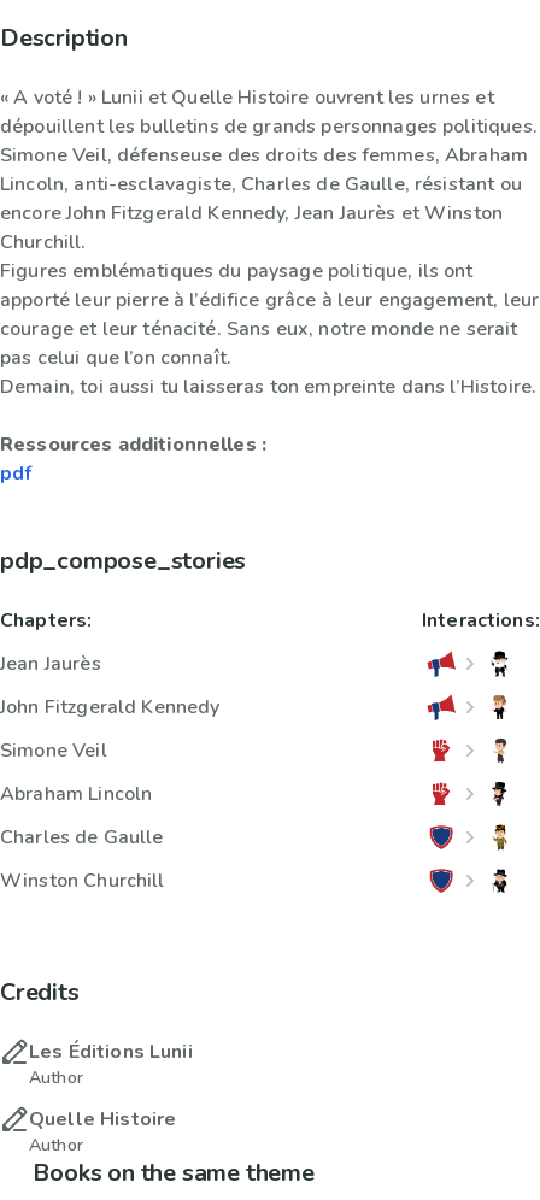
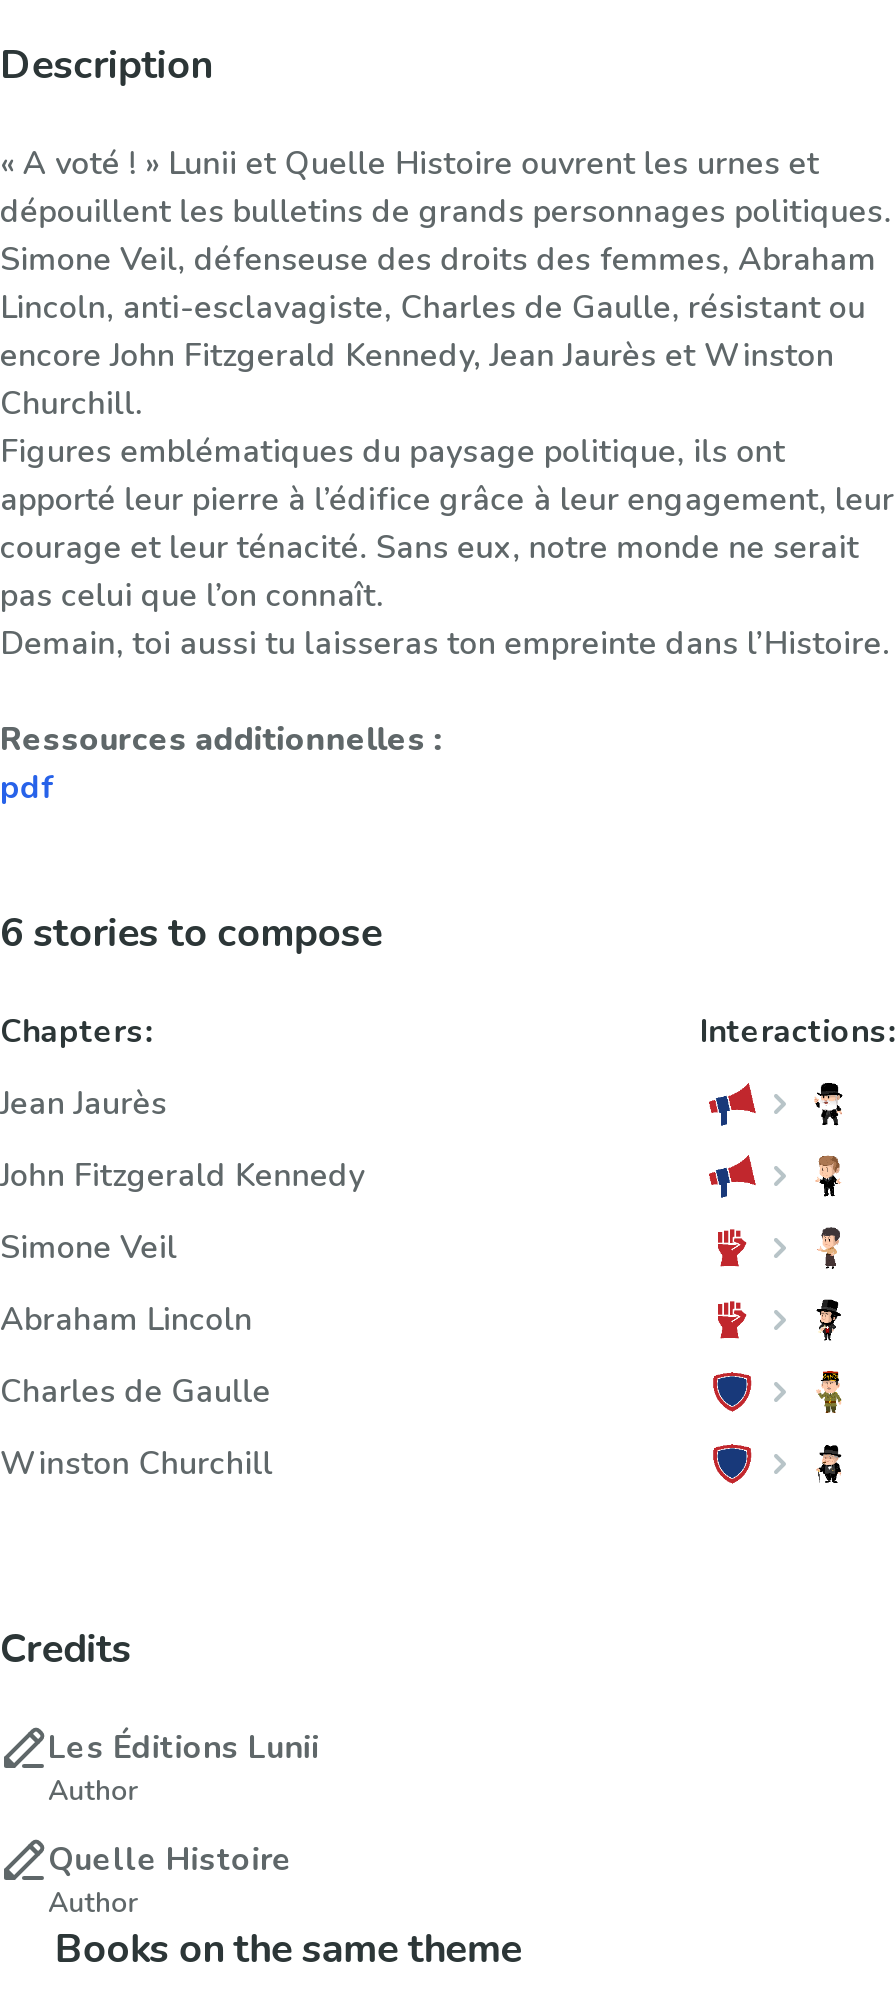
[0,545,246,577] pdp_compose_stories -> [0,906,382,960] 6 stories to compose

